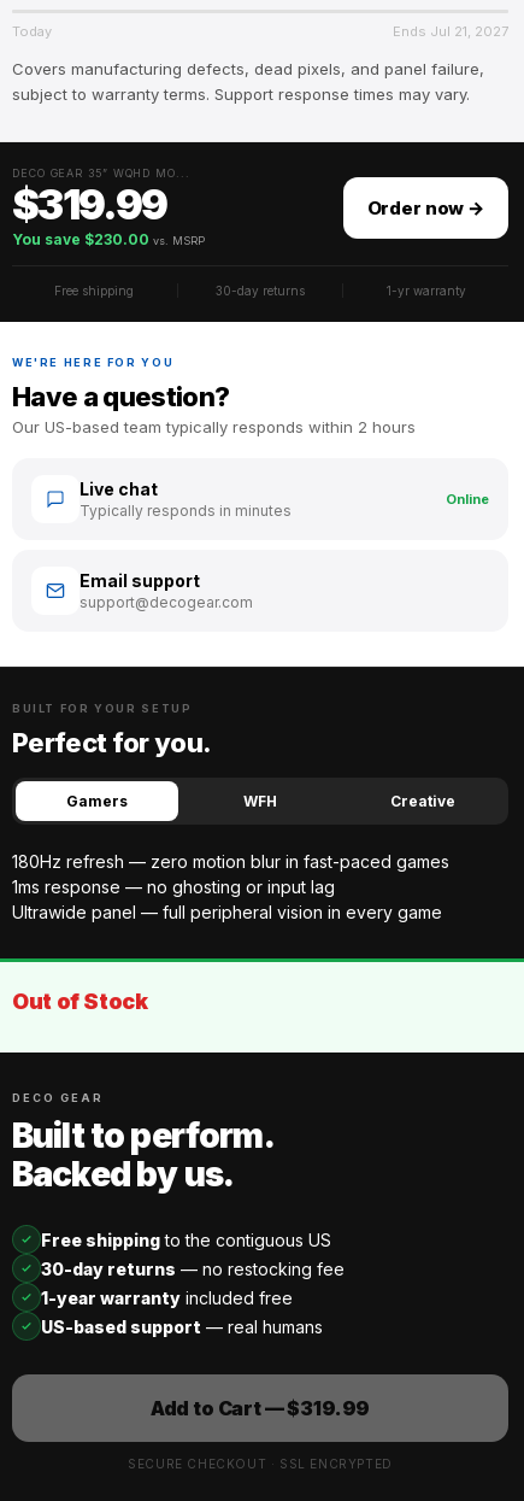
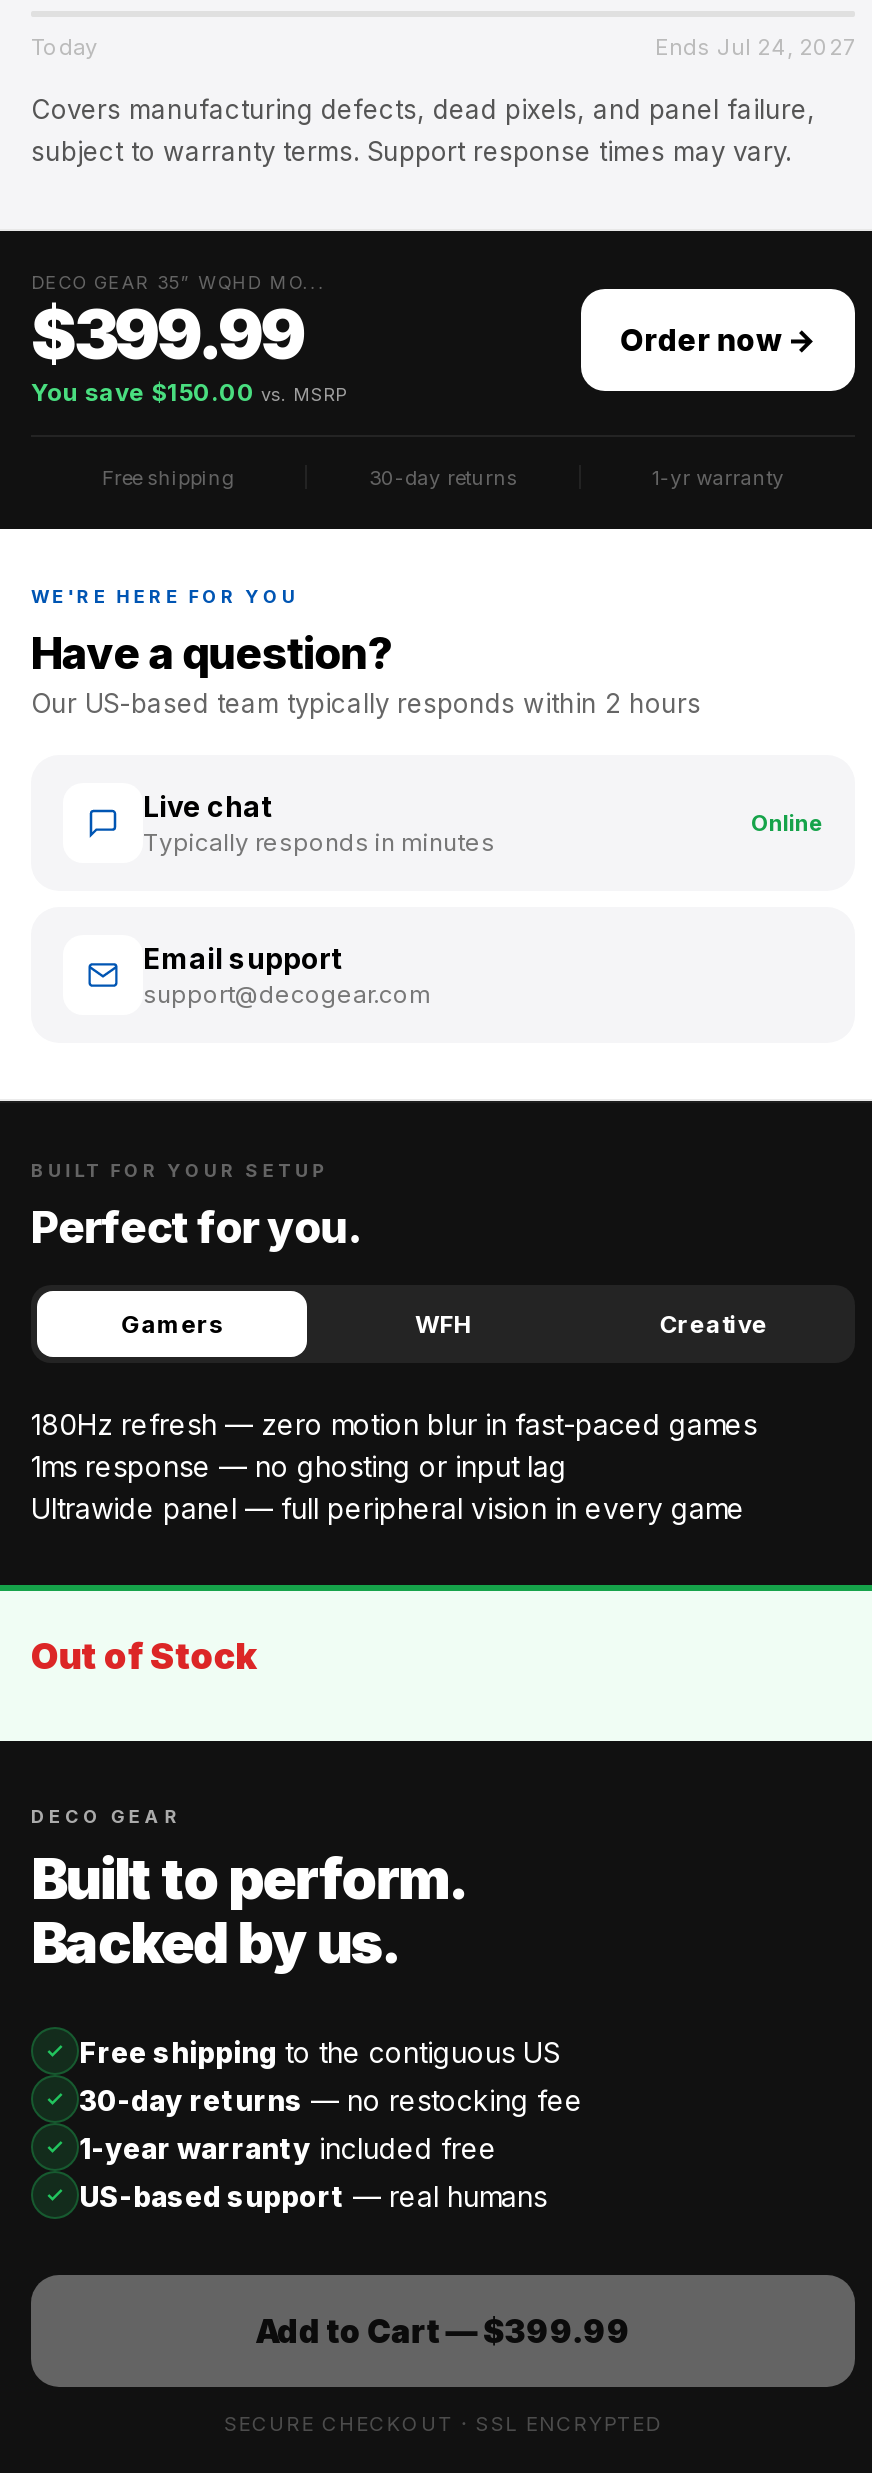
[393,23,508,40] Ends Jul 21, 2027 -> [655,33,855,61] Ends Jul 24, 2027
[12,180,166,229] $319.99 -> [31,293,303,375] $399.99
[12,230,205,248] You save $230.00 vs. MSRP -> [31,377,347,407] You save $150.00 vs. MSRP
[150,1396,370,1420] Add to Cart — $319.99 -> [255,2311,631,2351] Add to Cart — $399.99

